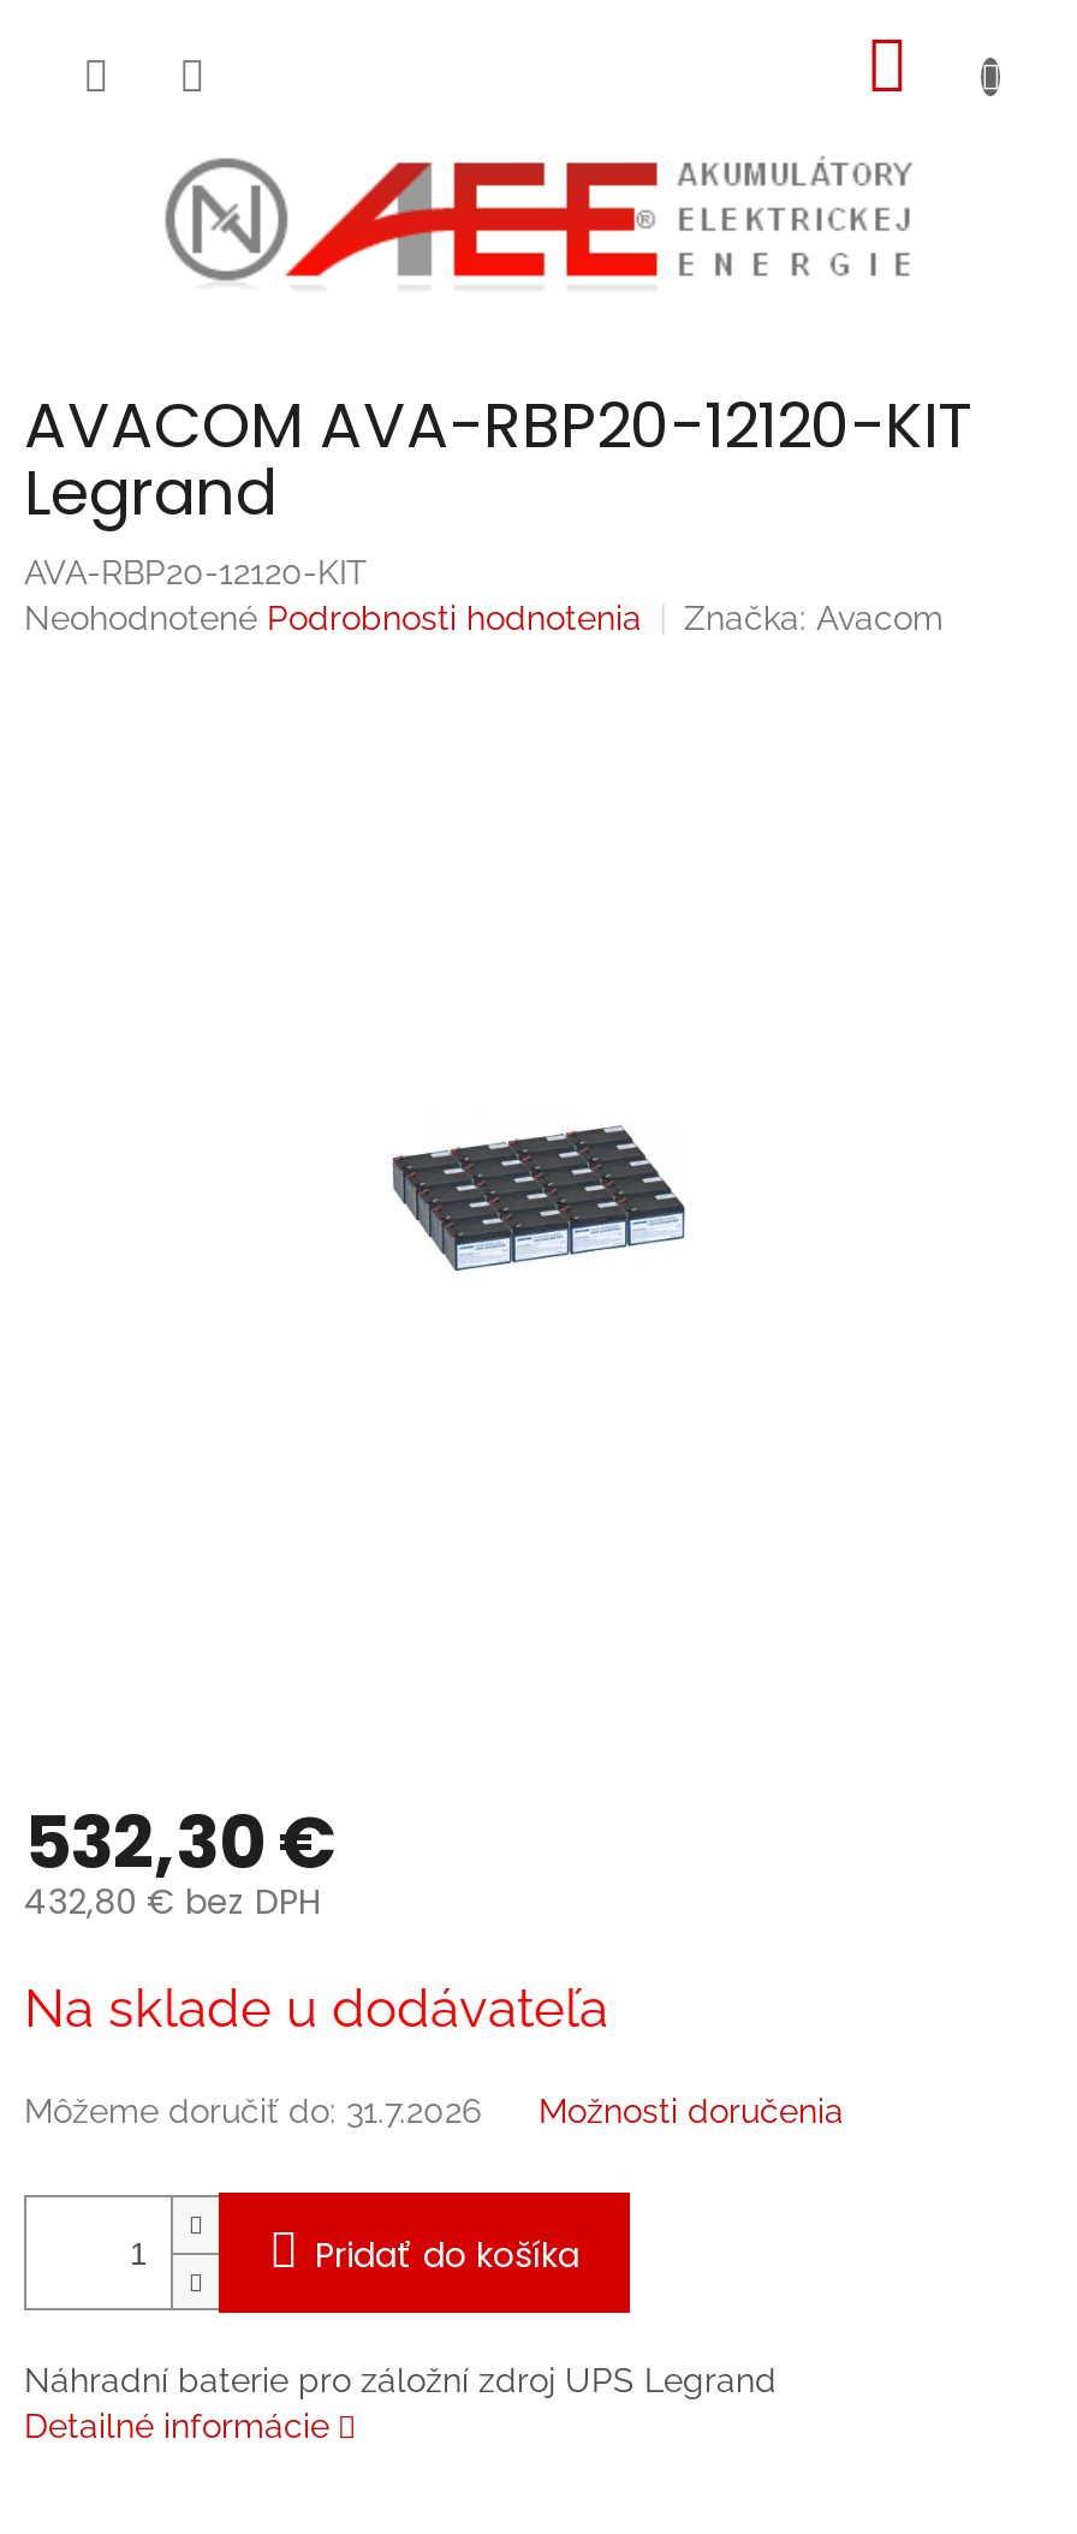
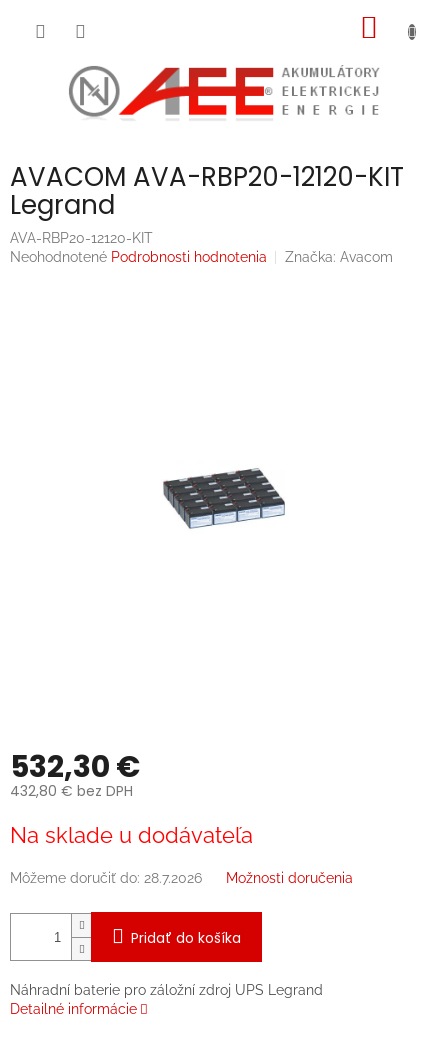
[24,2093,481,2131] Môžeme doručiť do: 31.7.2026 -> [10,870,202,886] Môžeme doručiť do: 28.7.2026

